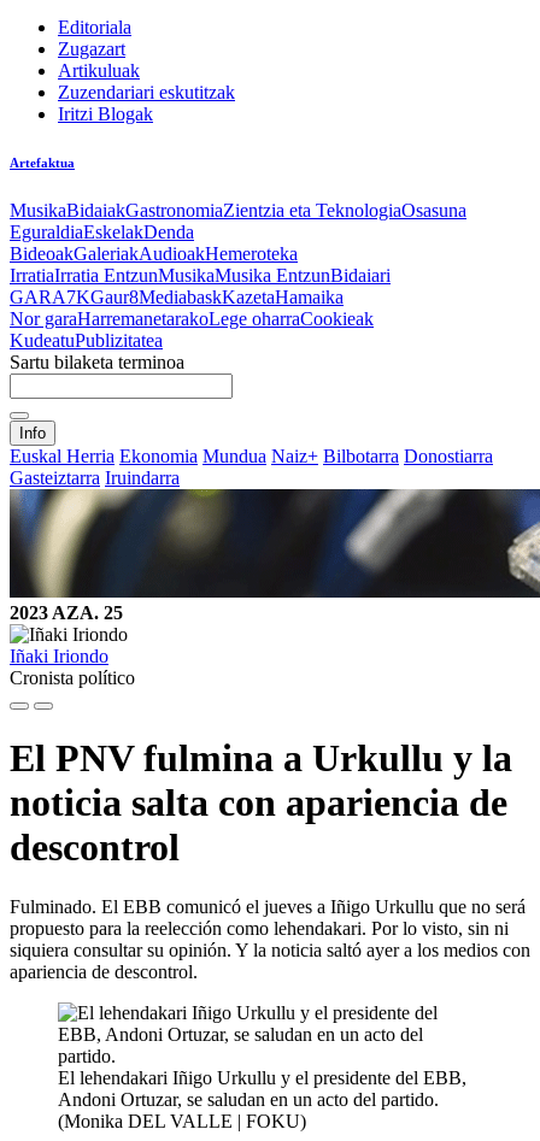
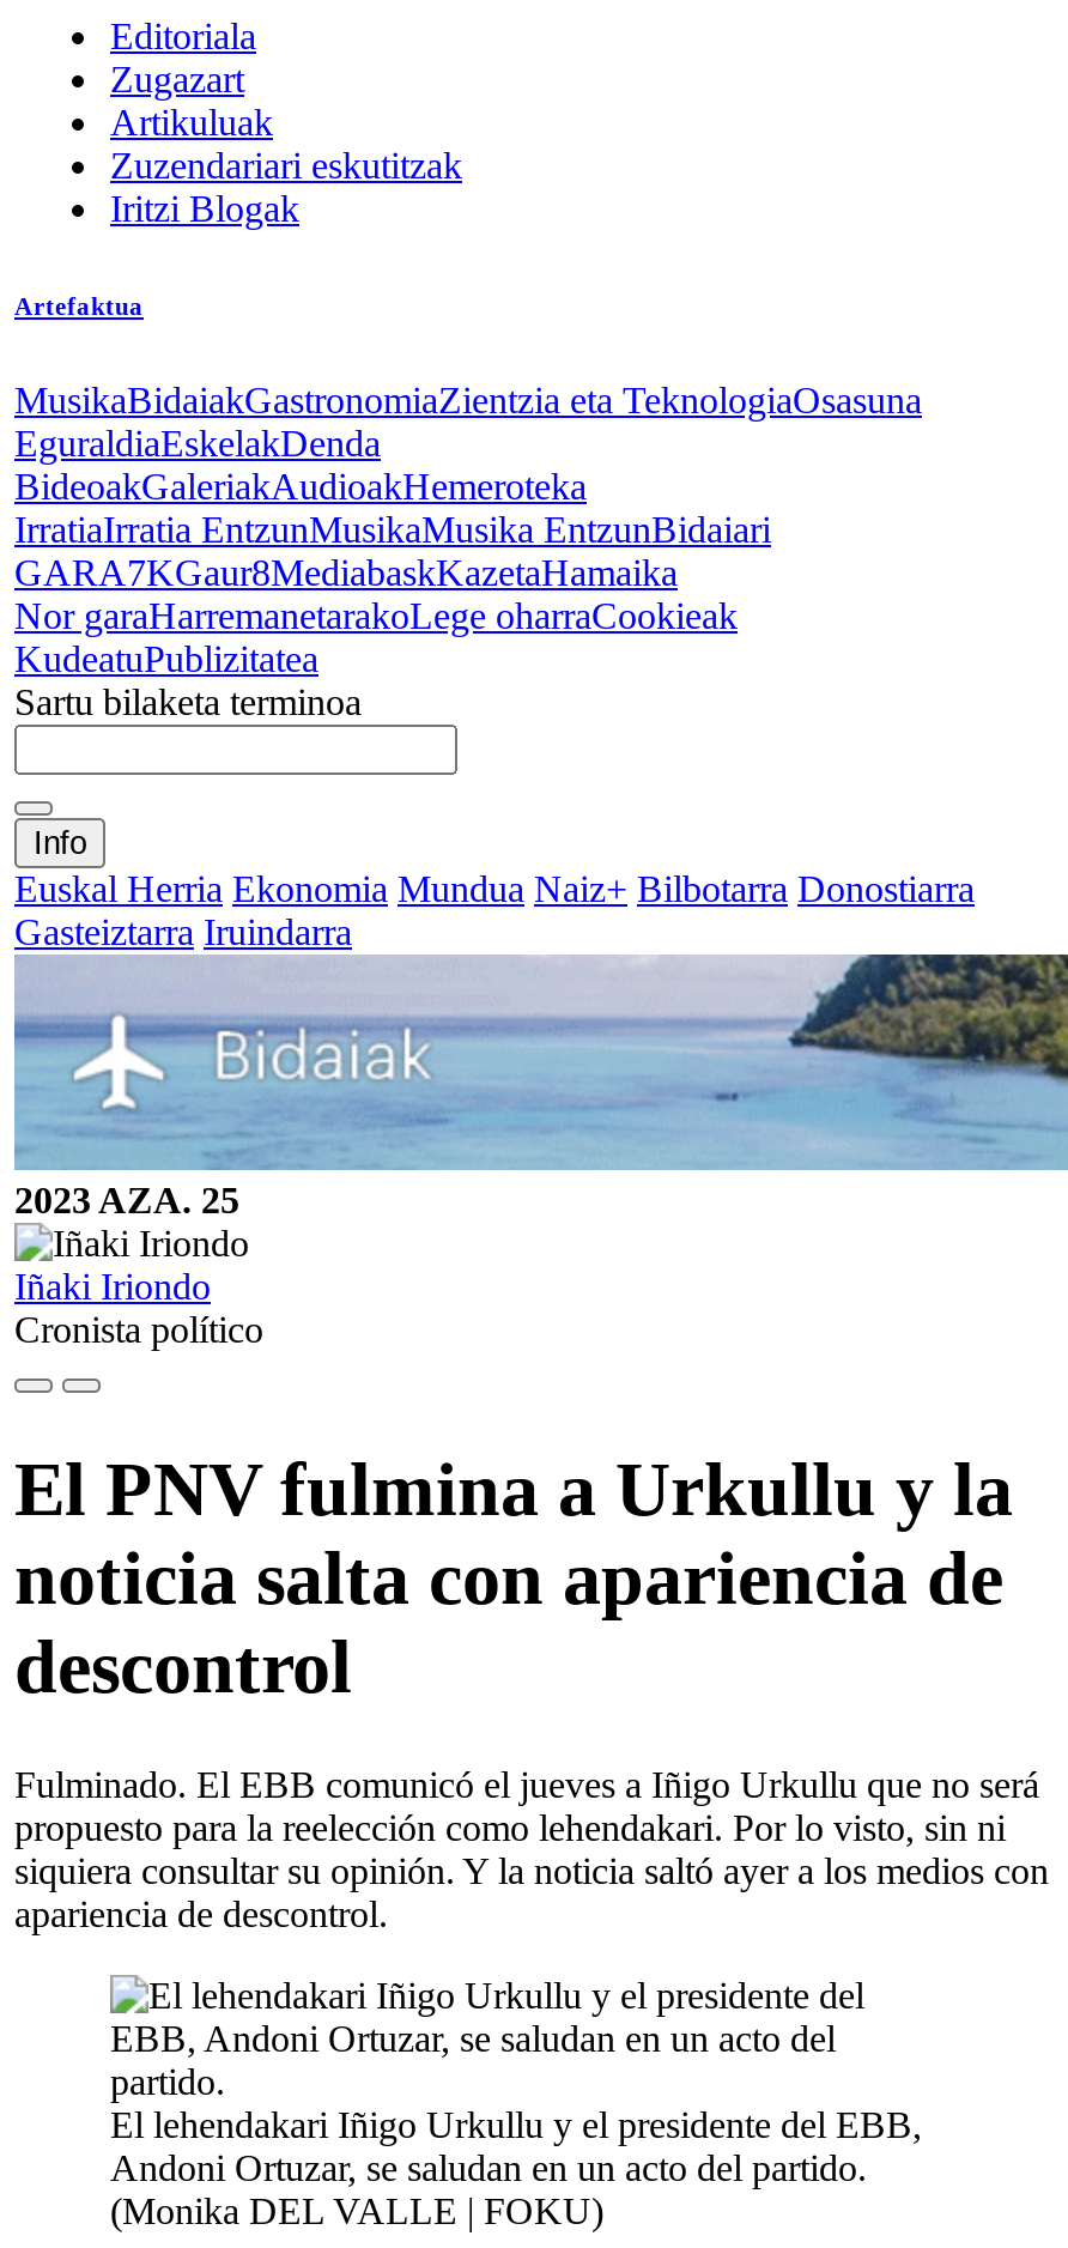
[8,488,536,599] [image] -> [12,955,1061,1173] [image]

